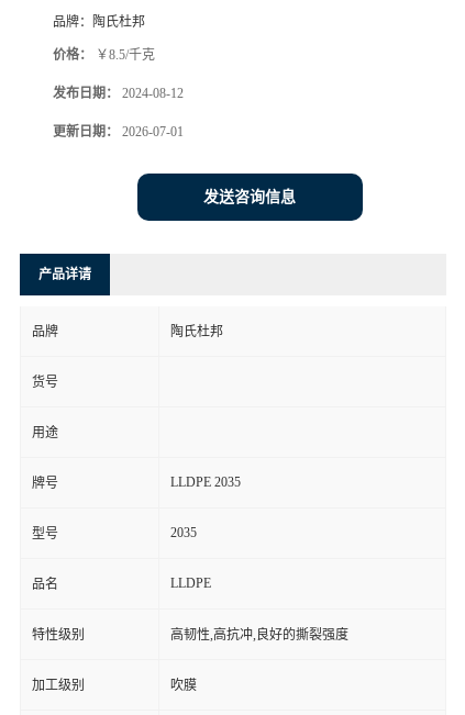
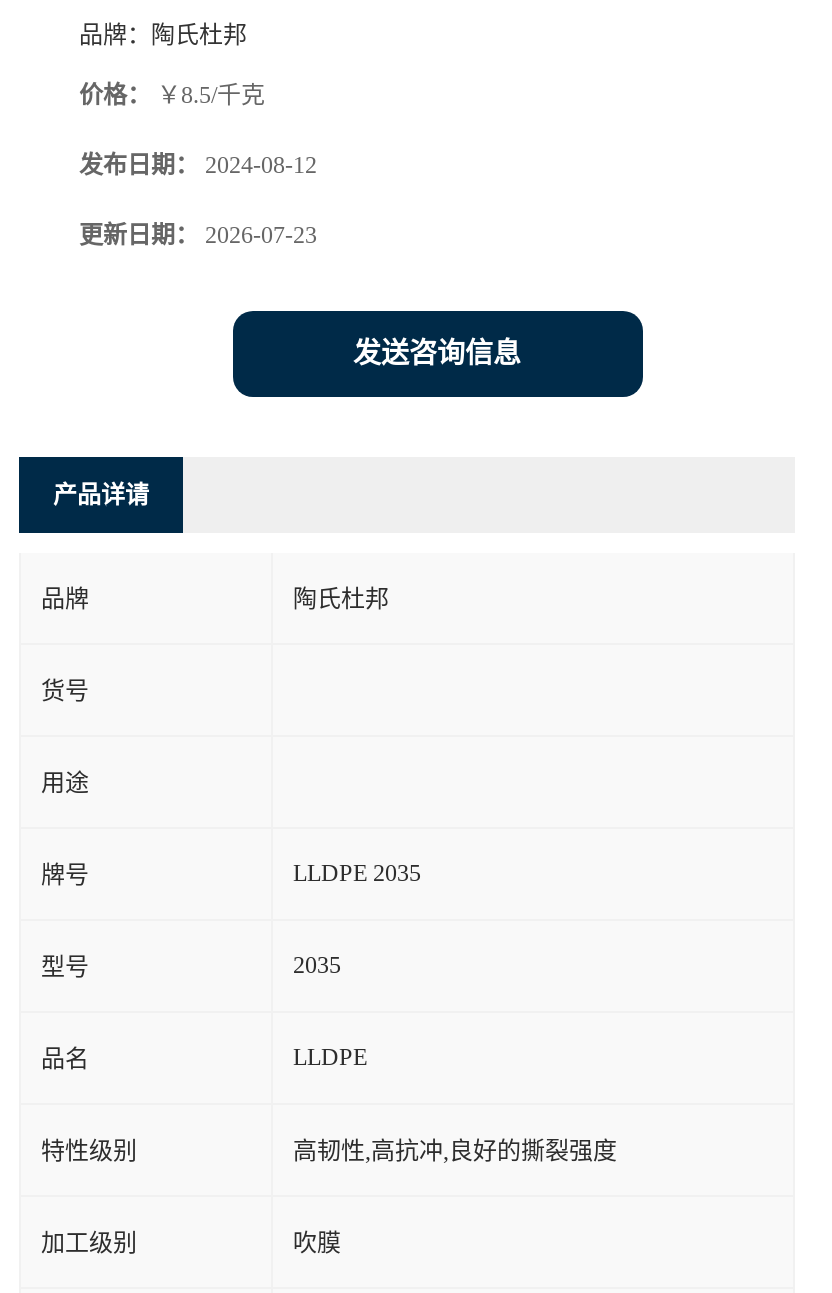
[53,124,184,140] 更新日期：2026-07-01 -> [79,221,317,249] 更新日期：2026-07-23

